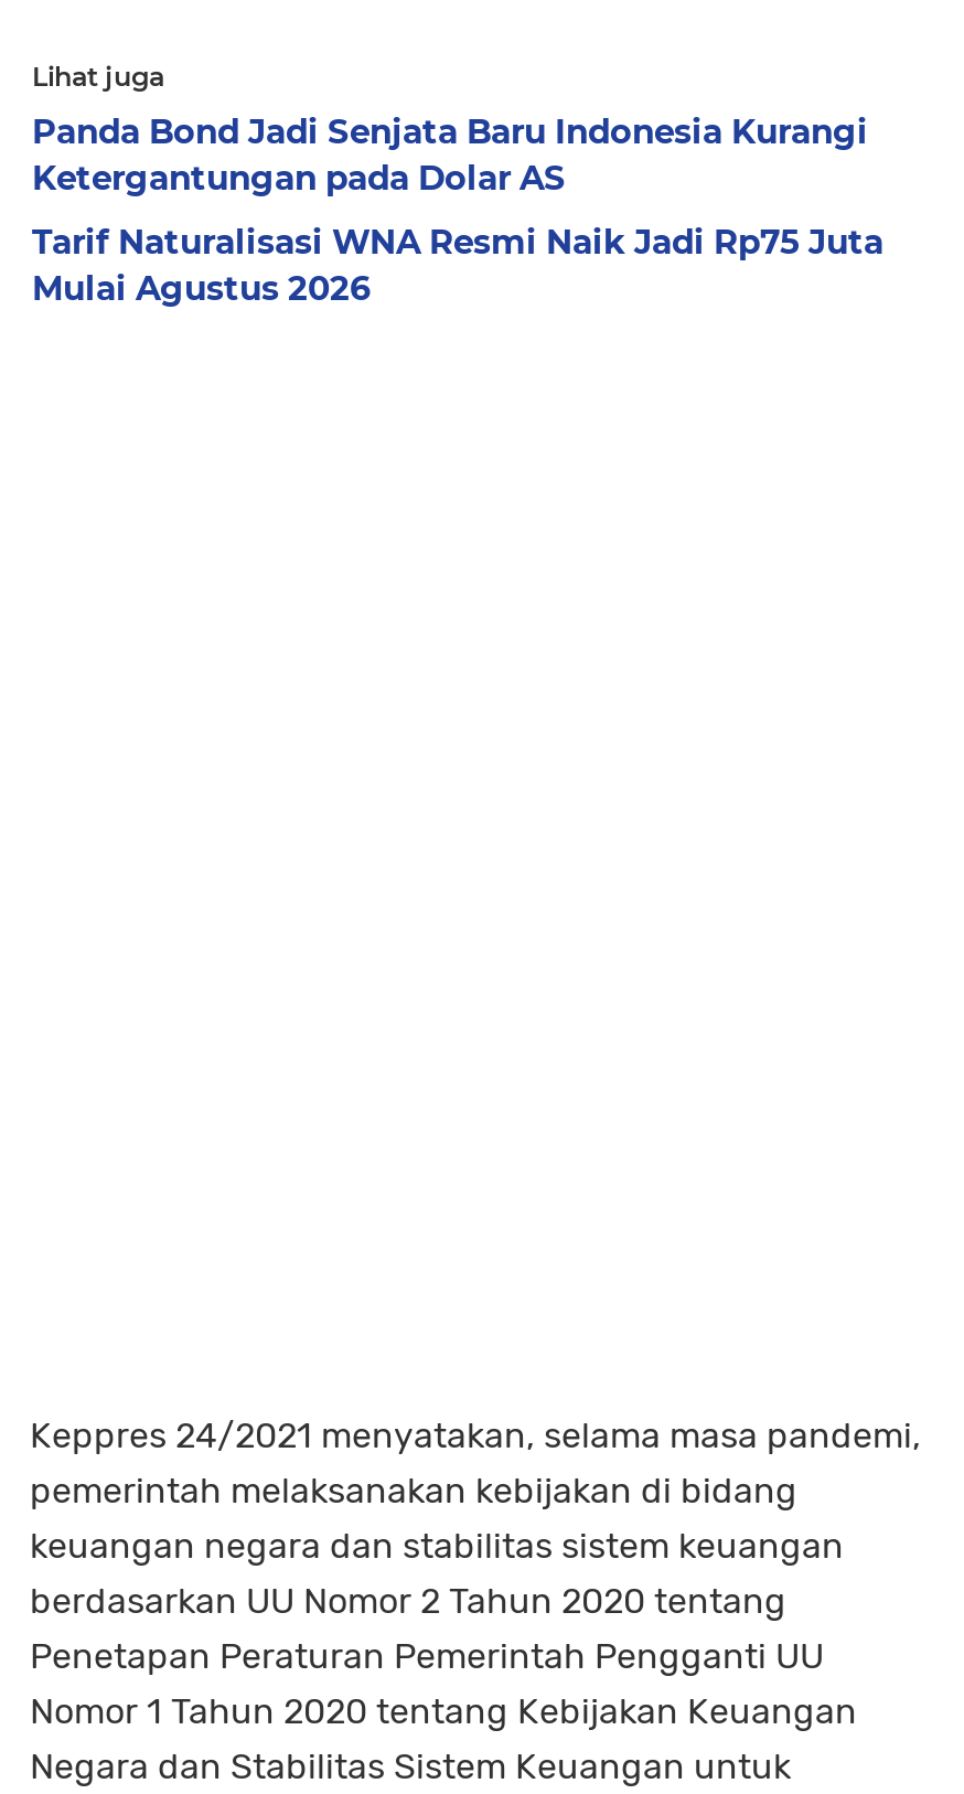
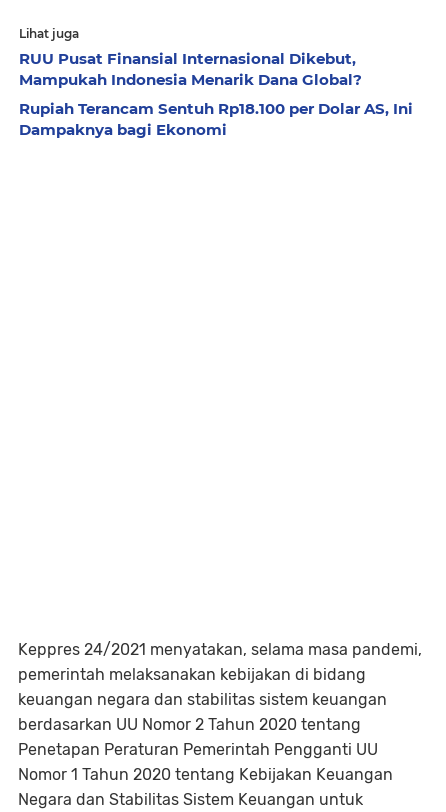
[32,110,868,198] Panda Bond Jadi Senjata Baru Indonesia Kurangi | Ketergantungan pada Dolar AS -> [19,49,362,89] RUU Pusat Finansial Internasional Dikebut, | Mampukah Indonesia Menarik Dana Global?
[32,220,883,308] Tarif Naturalisasi WNA Resmi Naik Jadi Rp75 Juta | Mulai Agustus 2026 -> [19,99,413,139] Rupiah Terancam Sentuh Rp18.100 per Dolar AS, Ini | Dampaknya bagi Ekonomi

